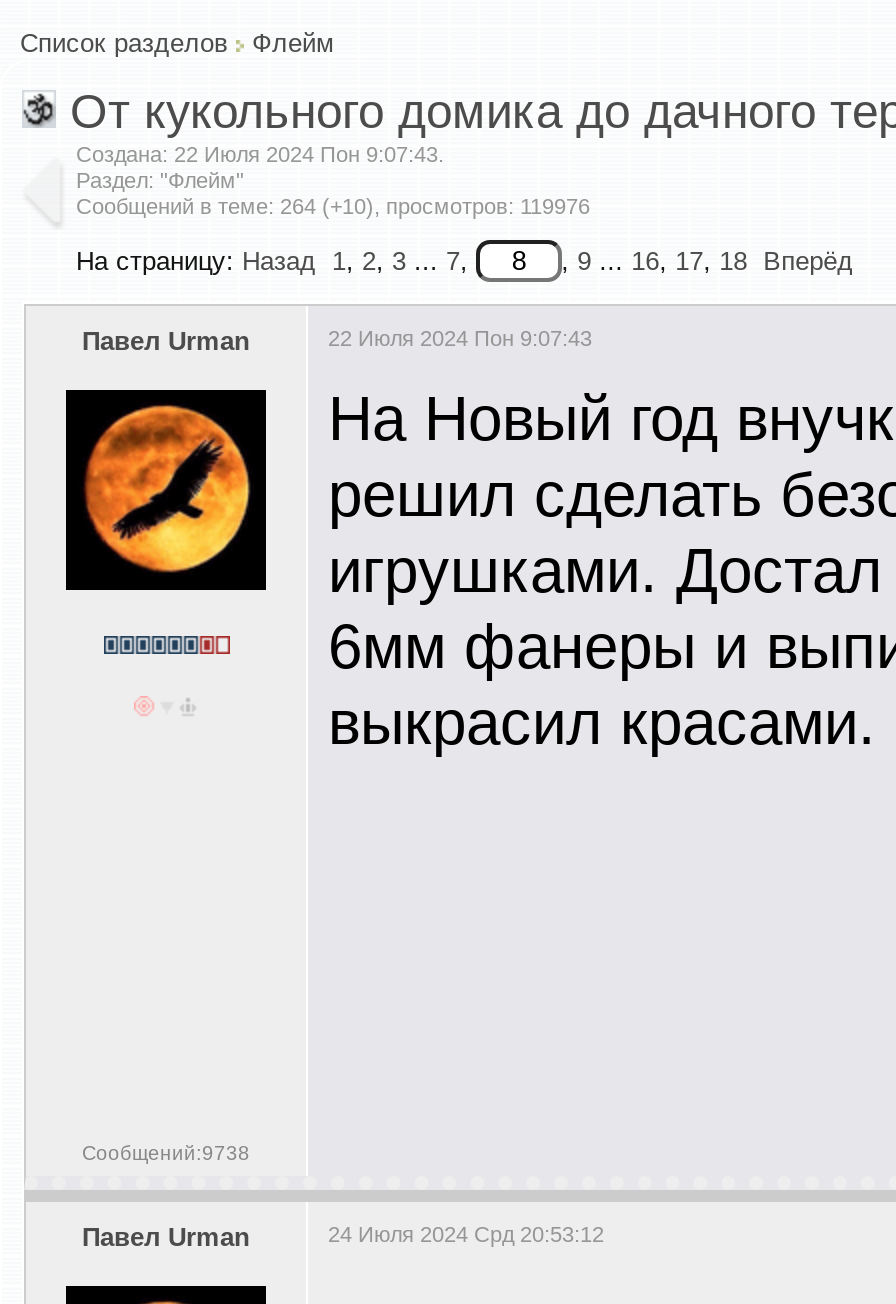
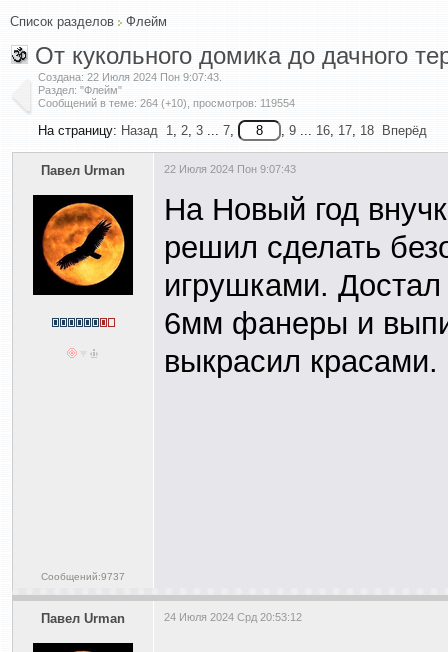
[76,194,590,218] Сообщений в теме: 264 (+10), просмотров: 119976 -> [38,97,295,109] Сообщений в теме: 264 (+10), просмотров: 119554
[82,1142,250,1164] Сообщений:9738 -> [41,571,125,582] Сообщений:9737

